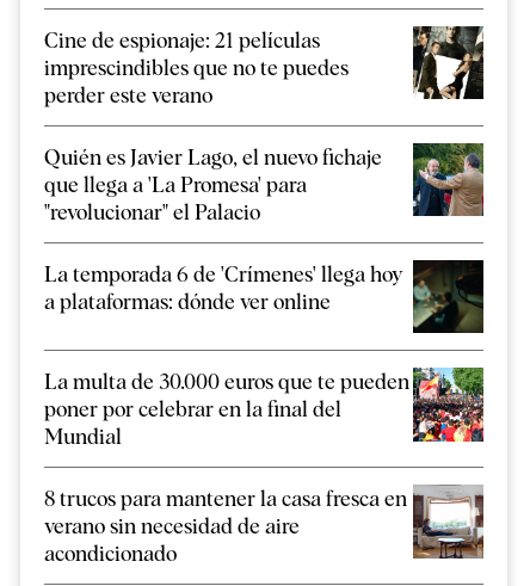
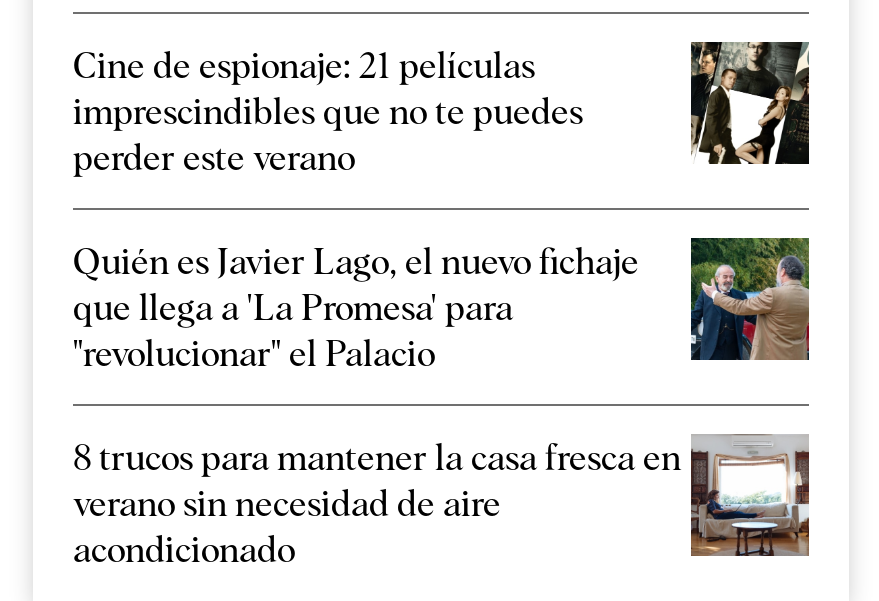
[44,259,485,449] [image] | La temporada 6 de 'Crímenes' llega hoy | a plataformas: dónde ver online | La multa de 30.000 euros que te pueden | poner por celebrar en la final del | Mundial -> none
[412,366,485,443] [image] -> none

